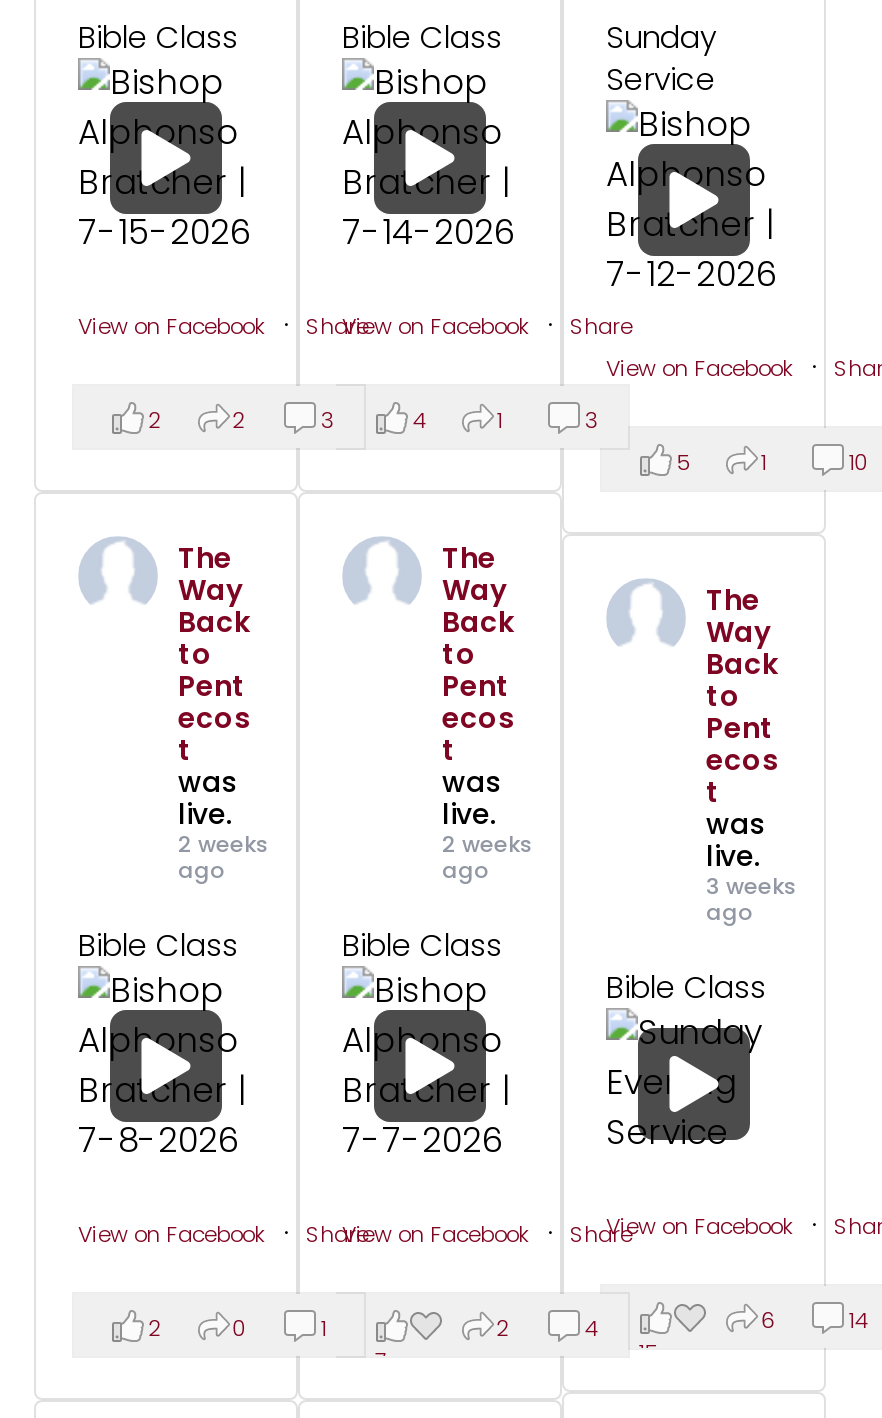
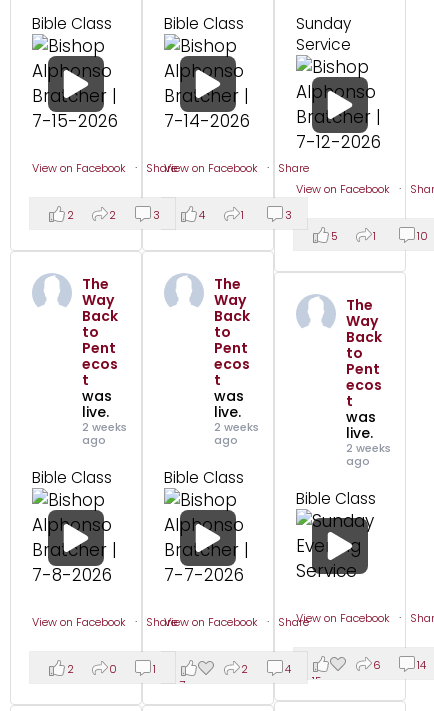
[706,870,796,902] 3 weeks -> [346,439,391,455] 2 weeks

